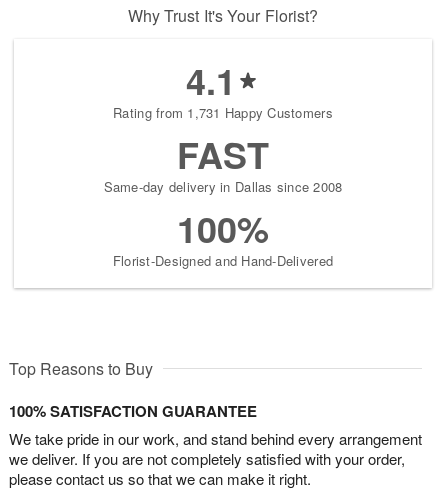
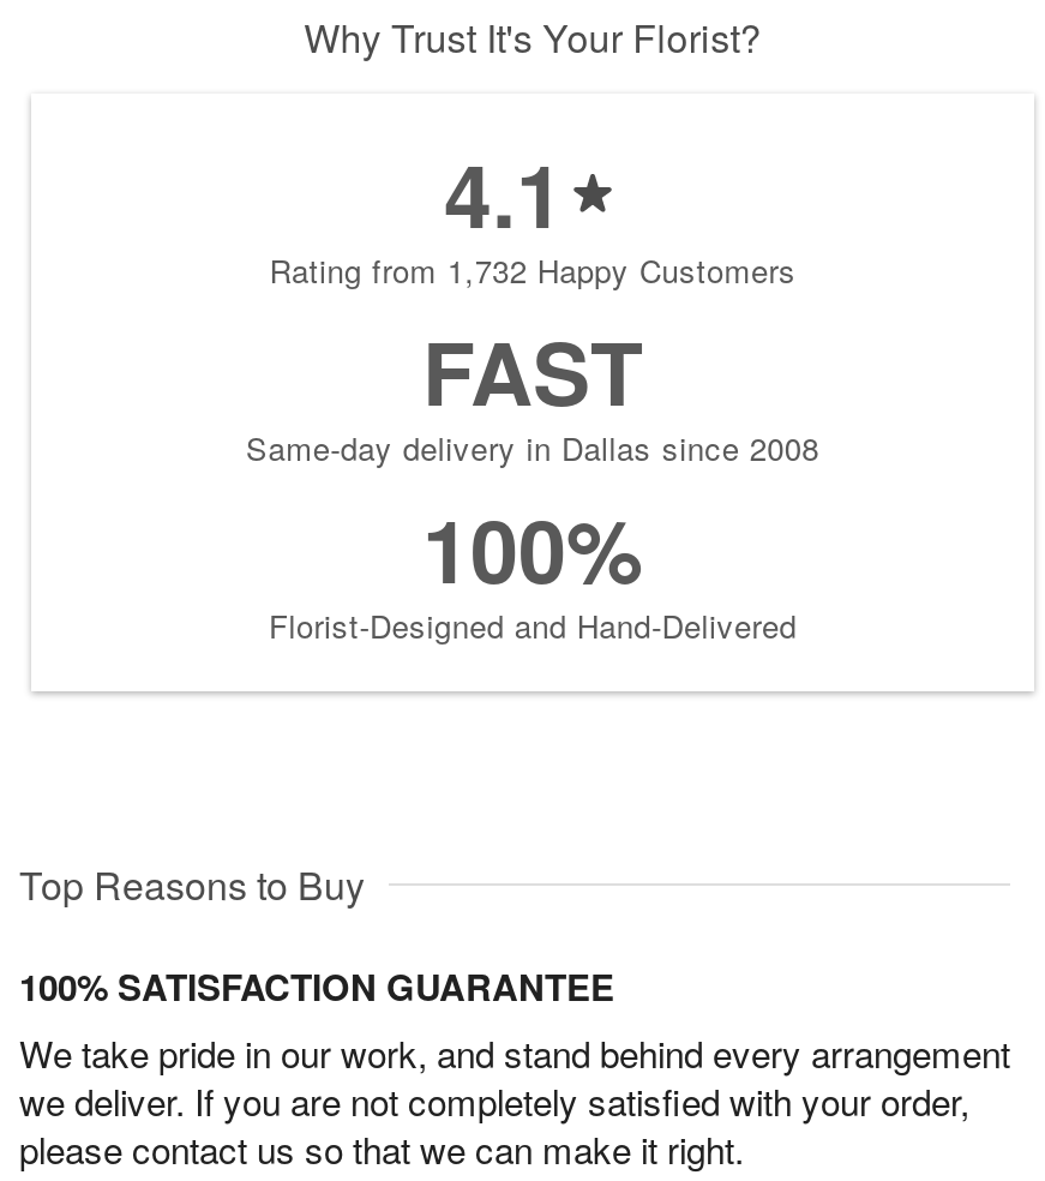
[113,103,333,122] Rating from 1,731 Happy Customers -> [269,248,796,294] Rating from 1,732 Happy Customers

